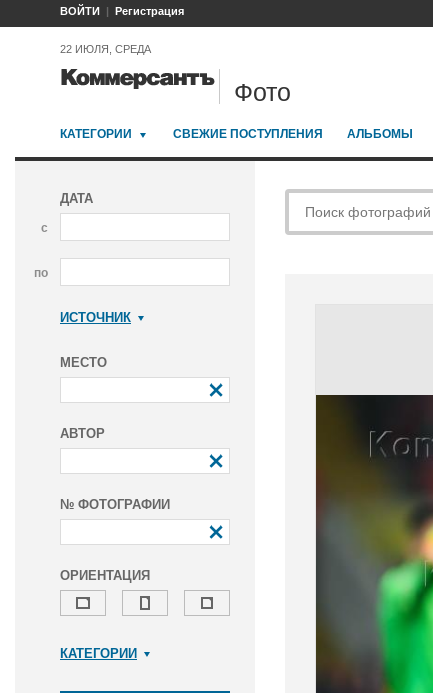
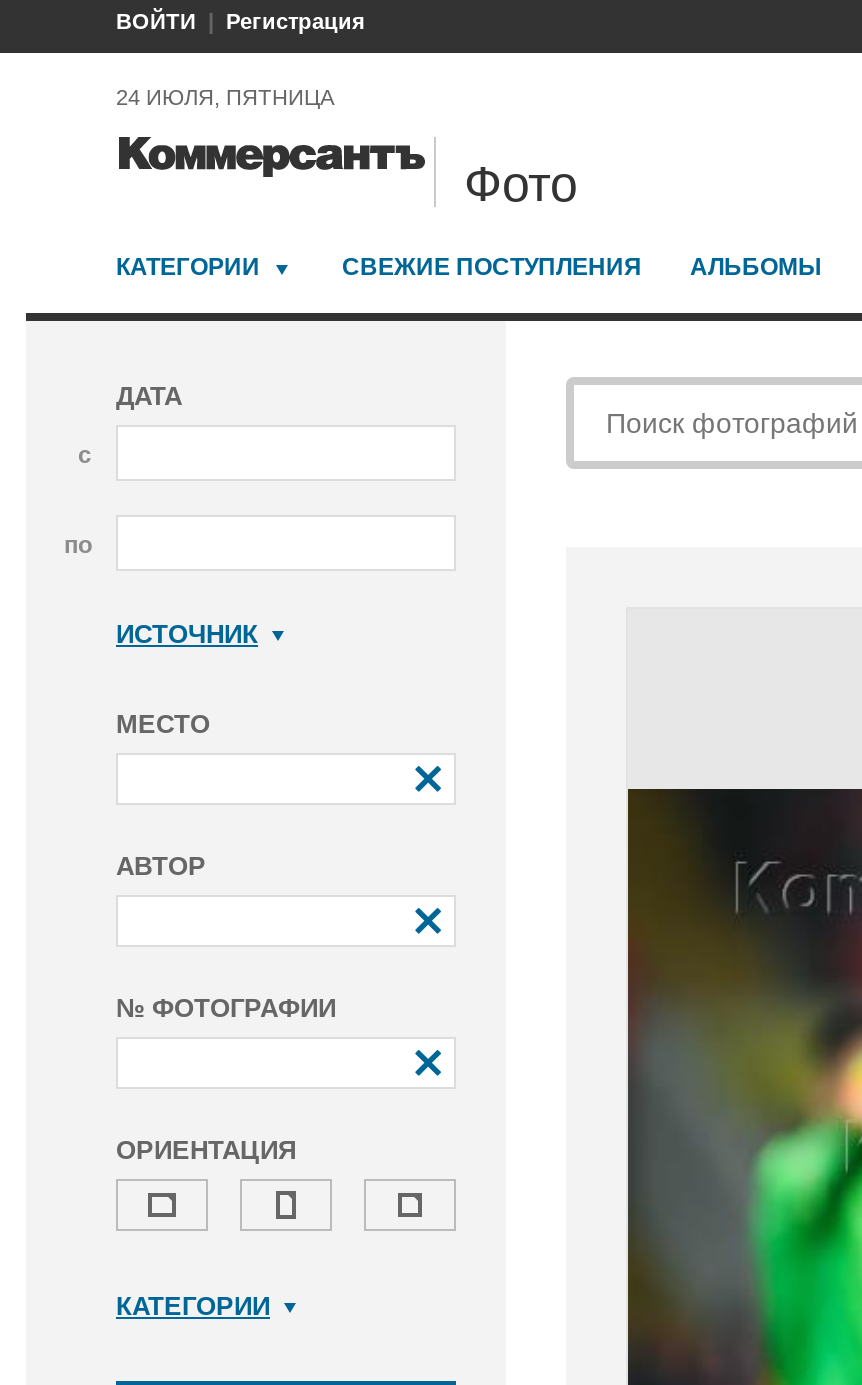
[60,43,151,55] 22 ИЮЛЯ, СРЕДА -> [116,85,334,109] 24 ИЮЛЯ, ПЯТНИЦА

